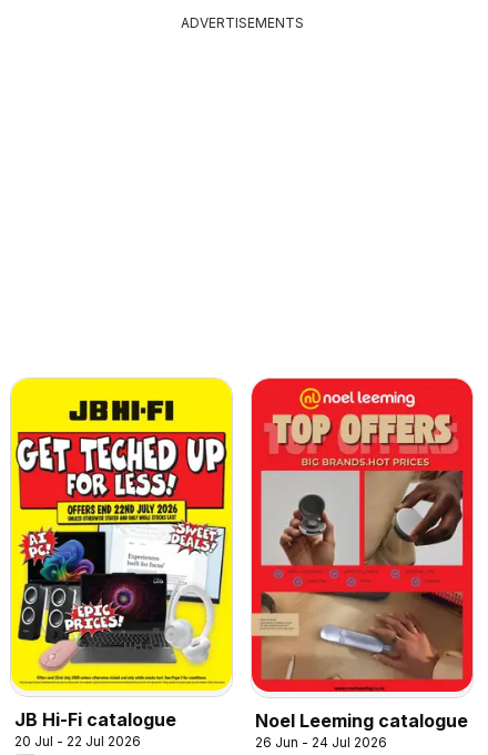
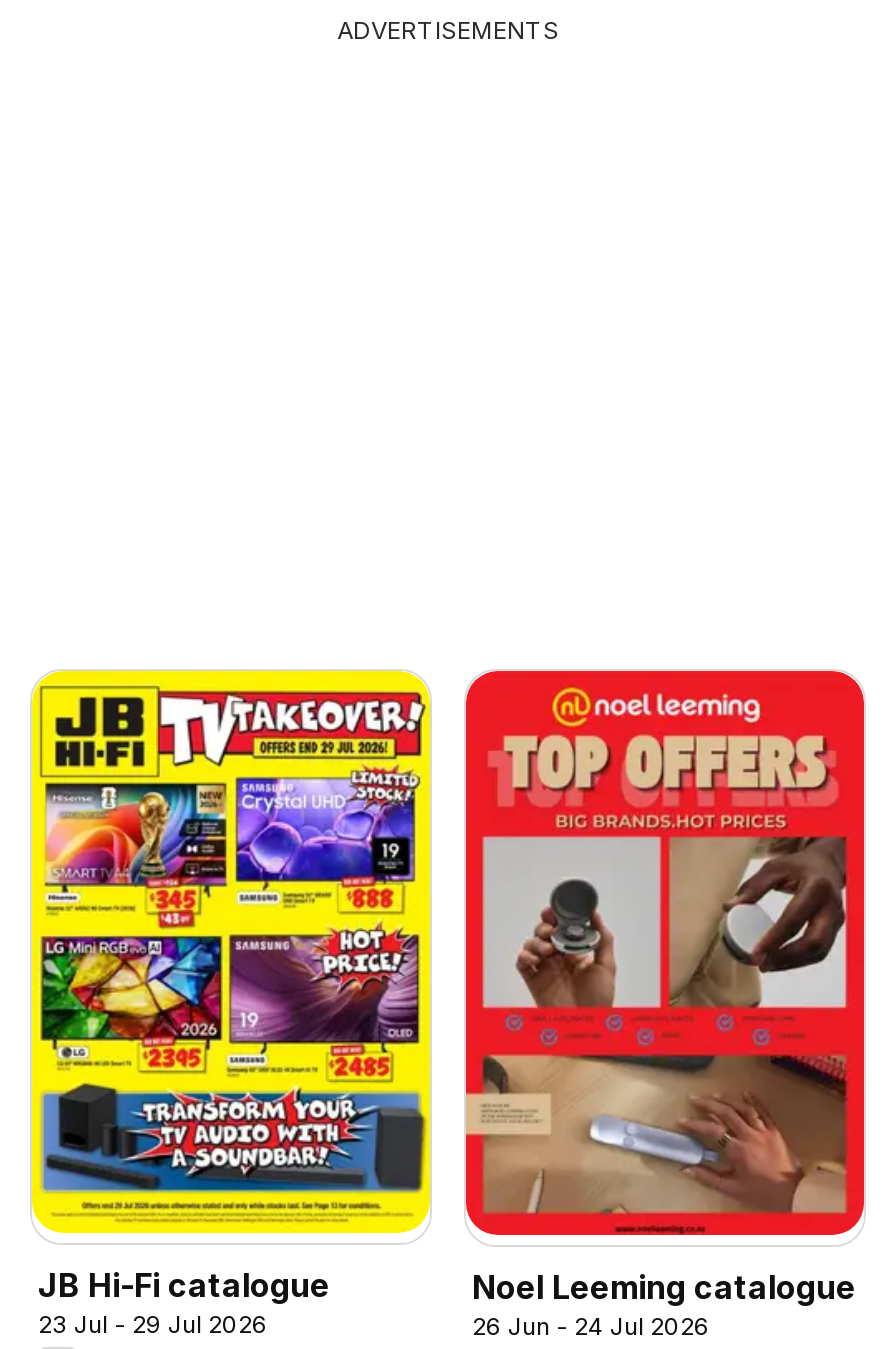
[14,387,231,684] [image] -> [38,685,428,1211] [image]
[14,733,141,750] 20 Jul - 22 Jul 2026 -> [38,1309,268,1339] 23 Jul - 29 Jul 2026

